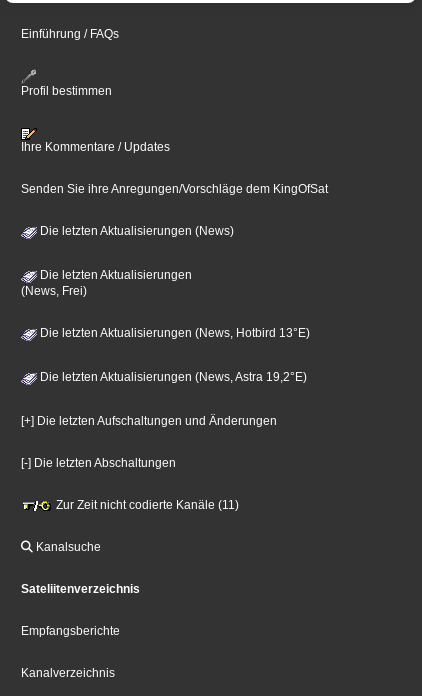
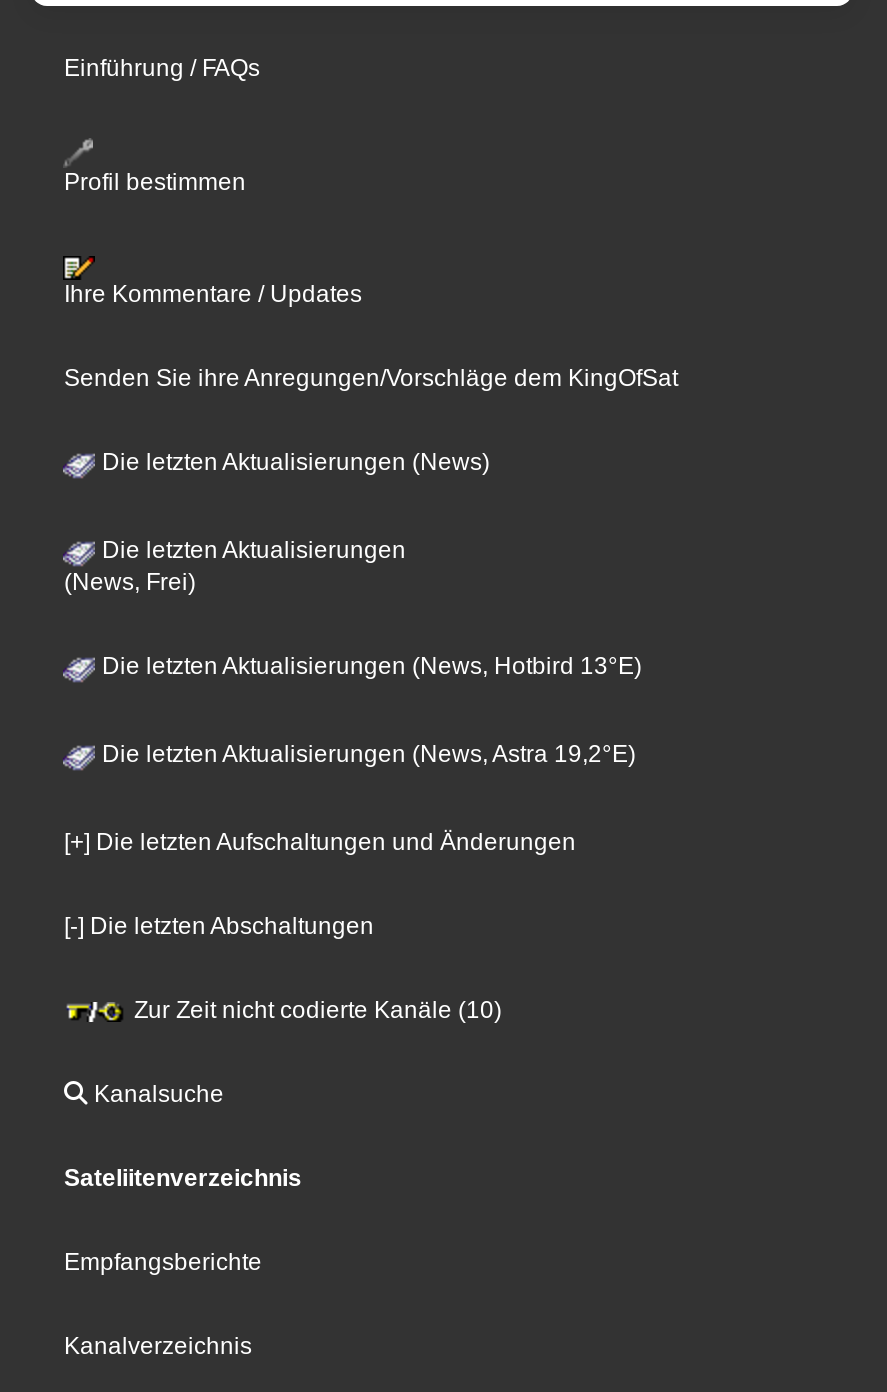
[53,498,239,512] Zur Zeit nicht codierte Kanäle (11) -> [128,996,502,1024] Zur Zeit nicht codierte Kanäle (10)

